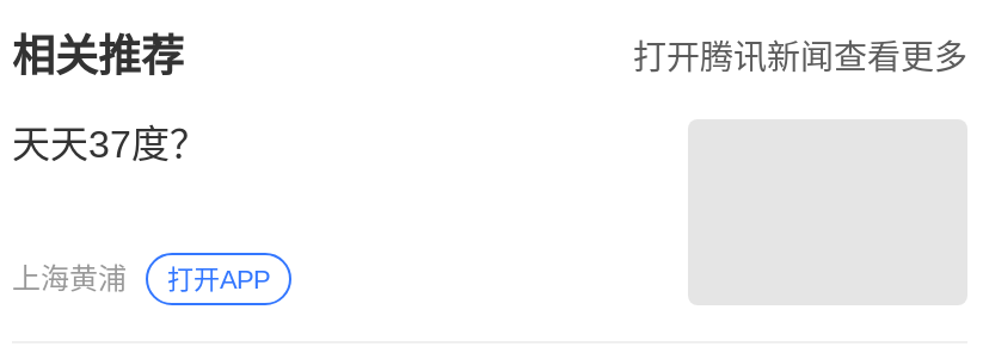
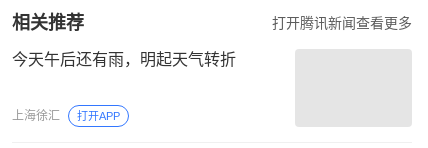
[12,125,208,166] 天天37度？ -> [12,51,236,68] 今天午后还有雨，明起天气转折
[12,263,127,296] 上海黄浦 -> [12,109,60,123] 上海徐汇

